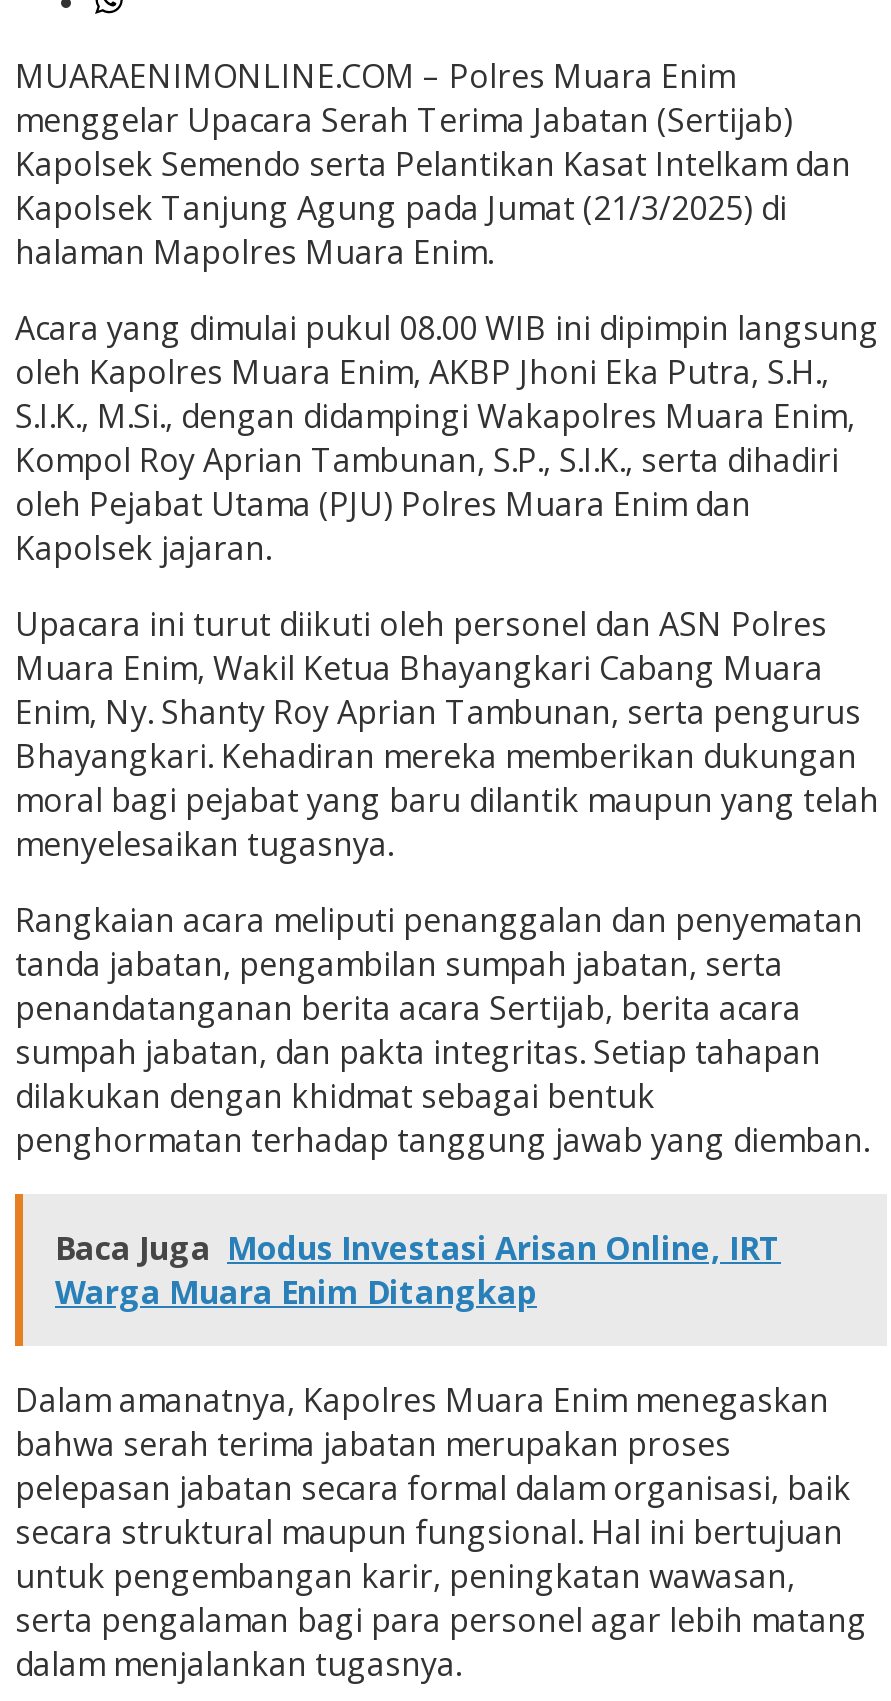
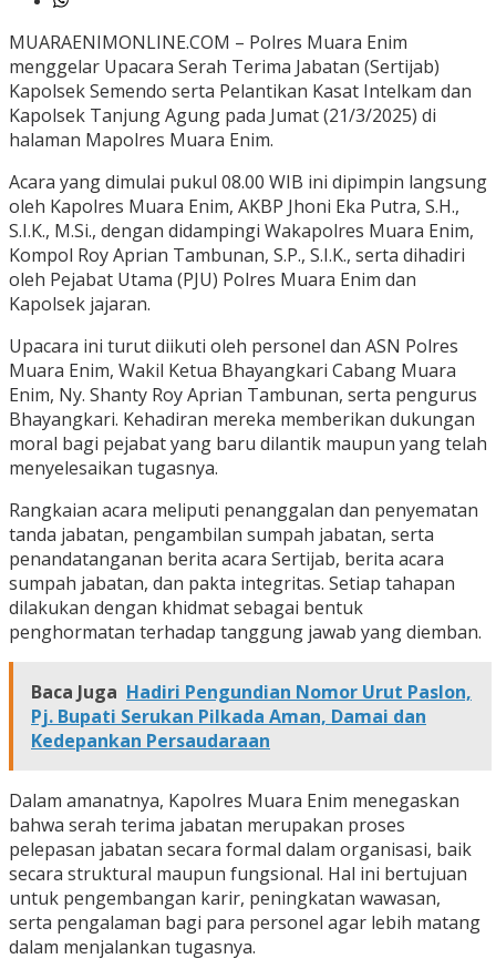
[55,1226,781,1314] Baca Juga Modus Investasi Arisan Online, IRT | Warga Muara Enim Ditangkap -> [31,680,472,753] Baca Juga Hadiri Pengundian Nomor Urut Paslon, | Pj. Bupati Serukan Pilkada Aman, Damai dan | Kedepankan Persaudaraan

